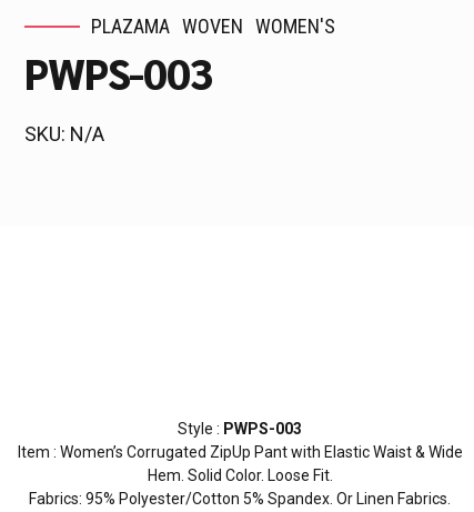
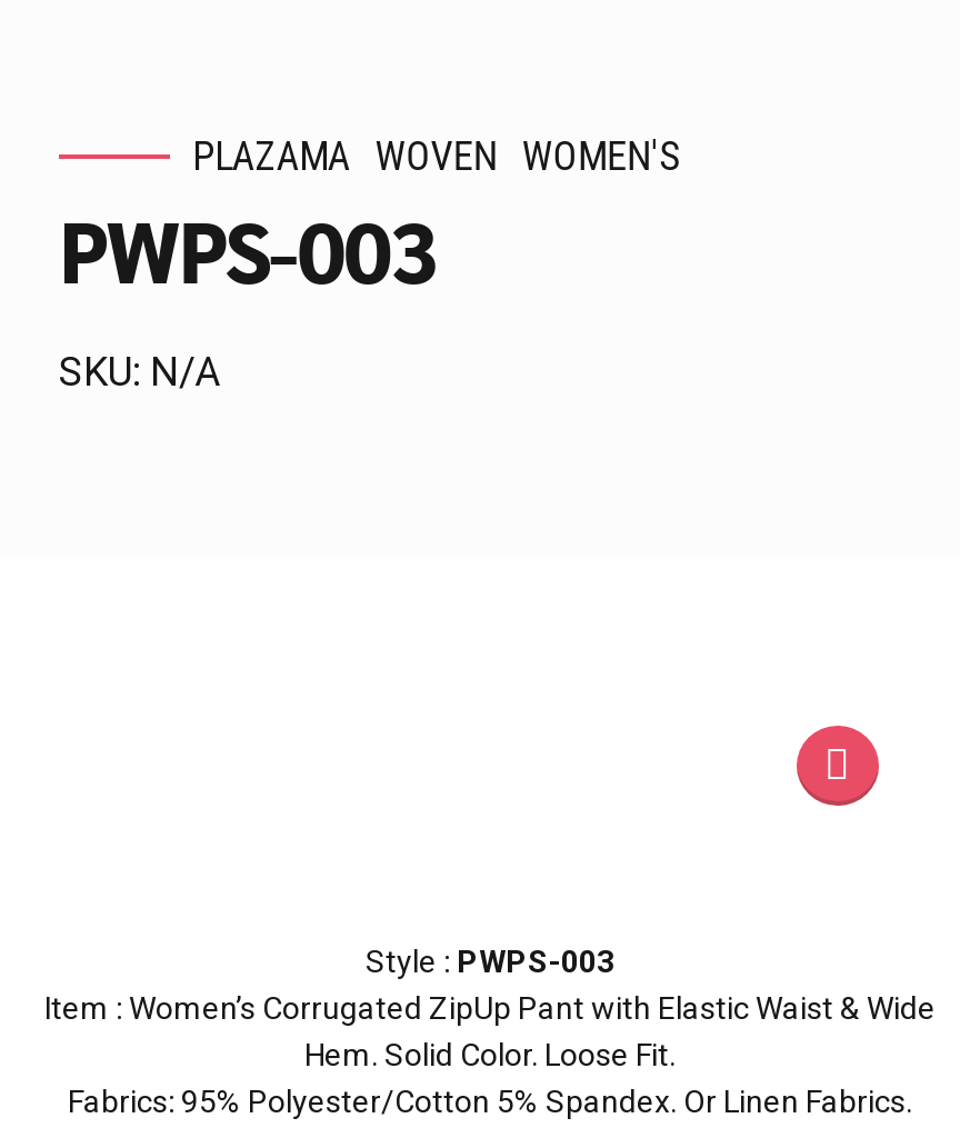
none -> [794,723,881,808] [image]

